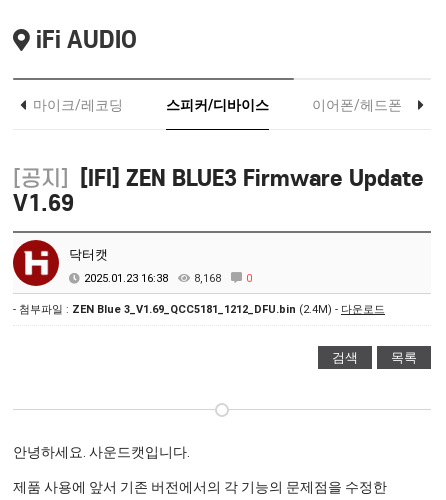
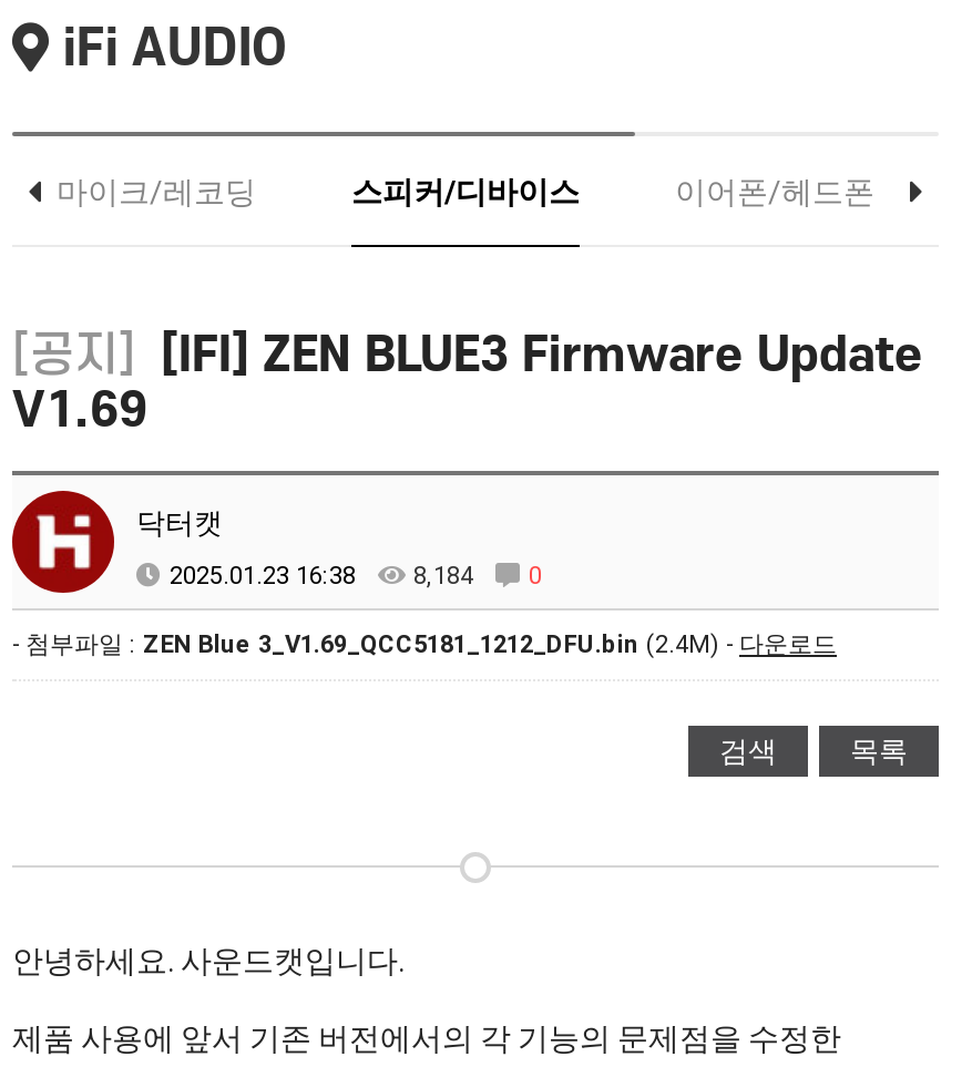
[84,272,252,285] 2025.01.23 16:38 8,168 0 -> [170,562,542,591] 2025.01.23 16:38 8,184 0

